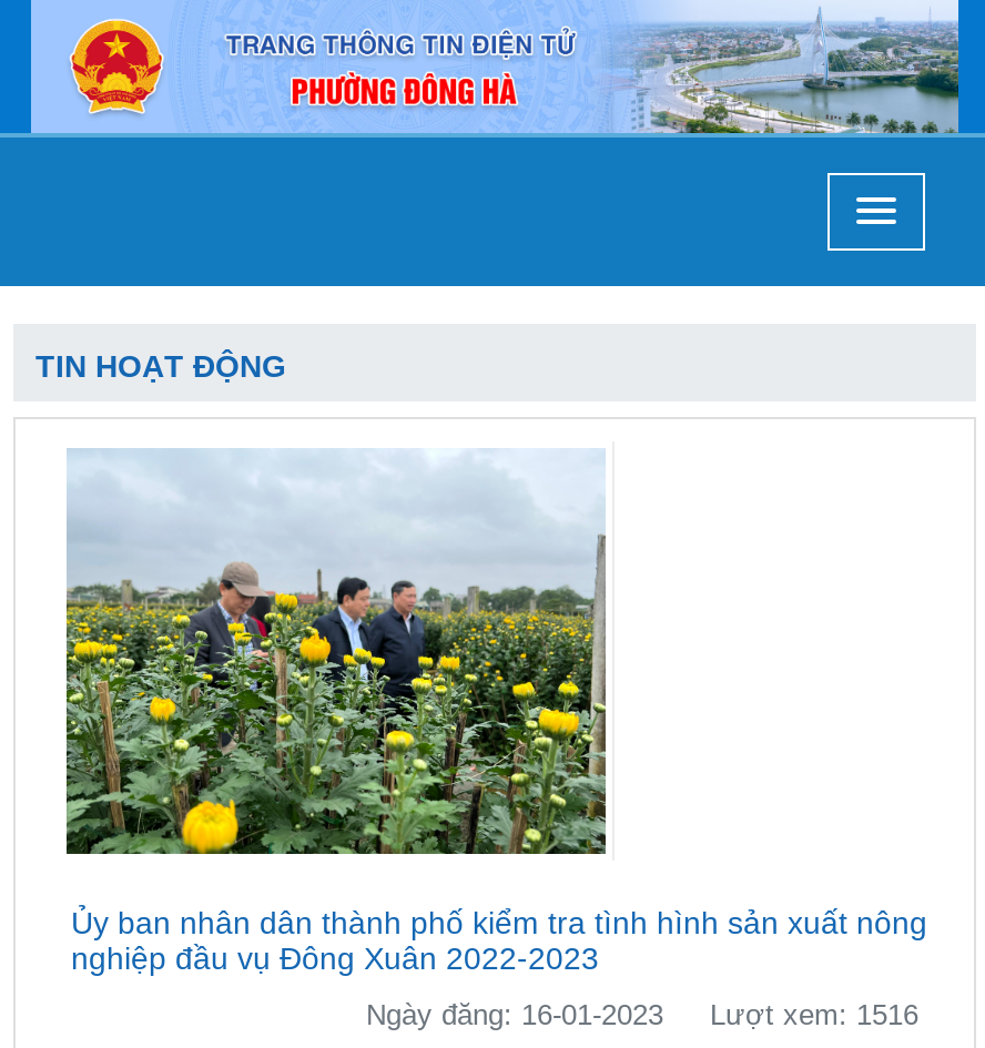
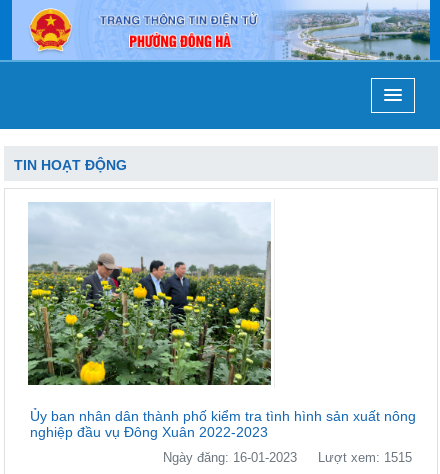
[366,997,918,1030] Ngày đăng: 16-01-2023 Lượt xem: 1516 -> [163,450,412,465] Ngày đăng: 16-01-2023 Lượt xem: 1515

